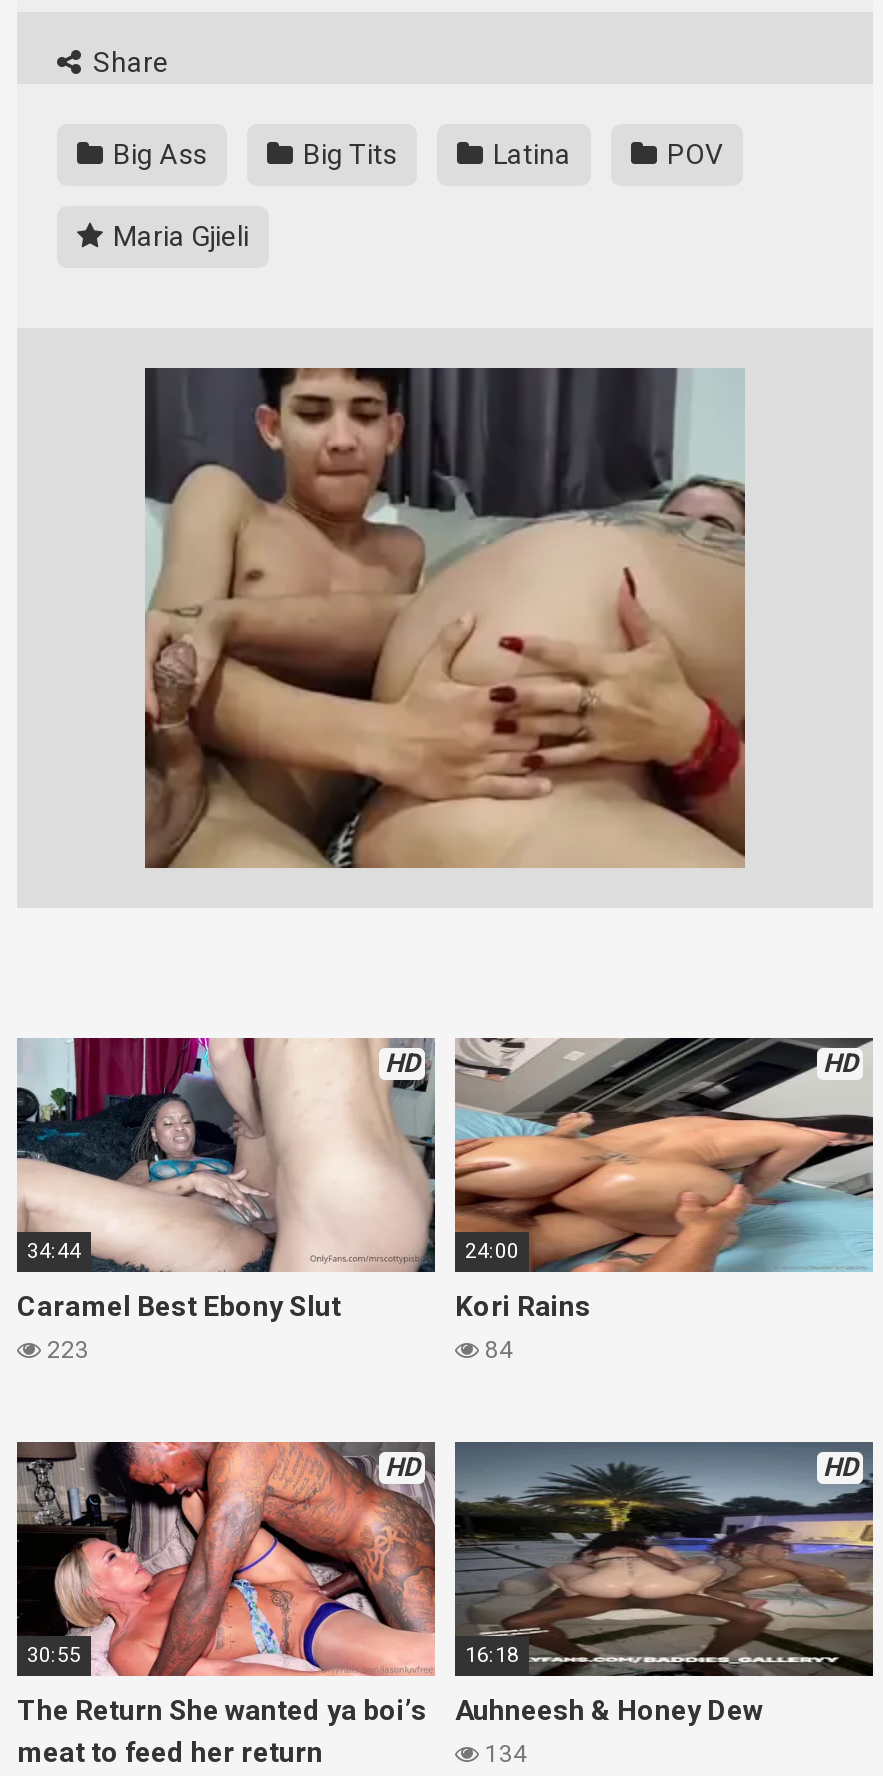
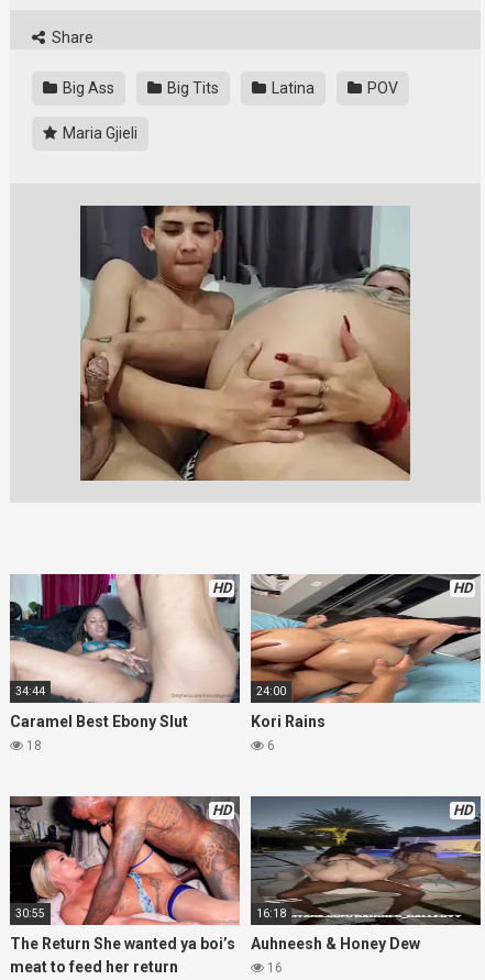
[41,1337,89,1365] 223 -> [23,738,42,754] 18
[479,1337,513,1365] 84 -> [264,738,275,754] 6
[479,1740,527,1768] 134 -> [264,960,283,976] 16

